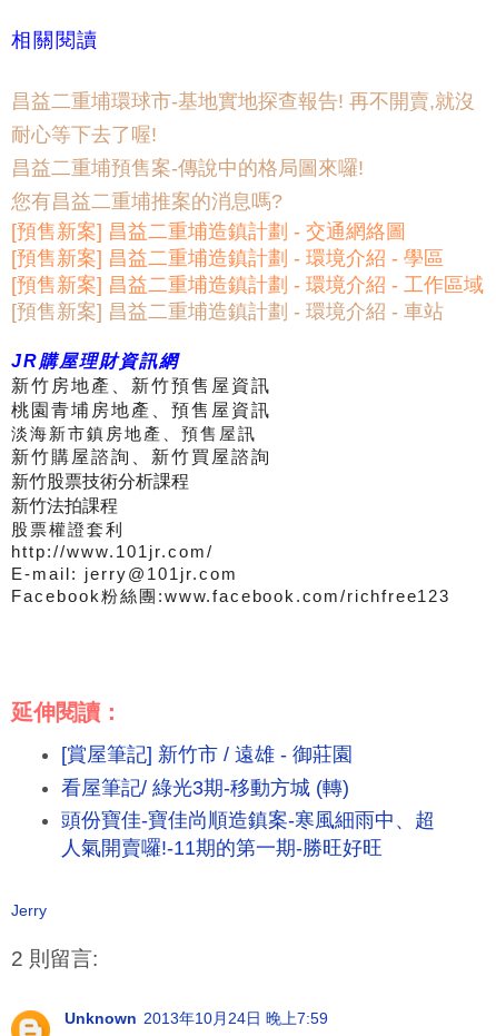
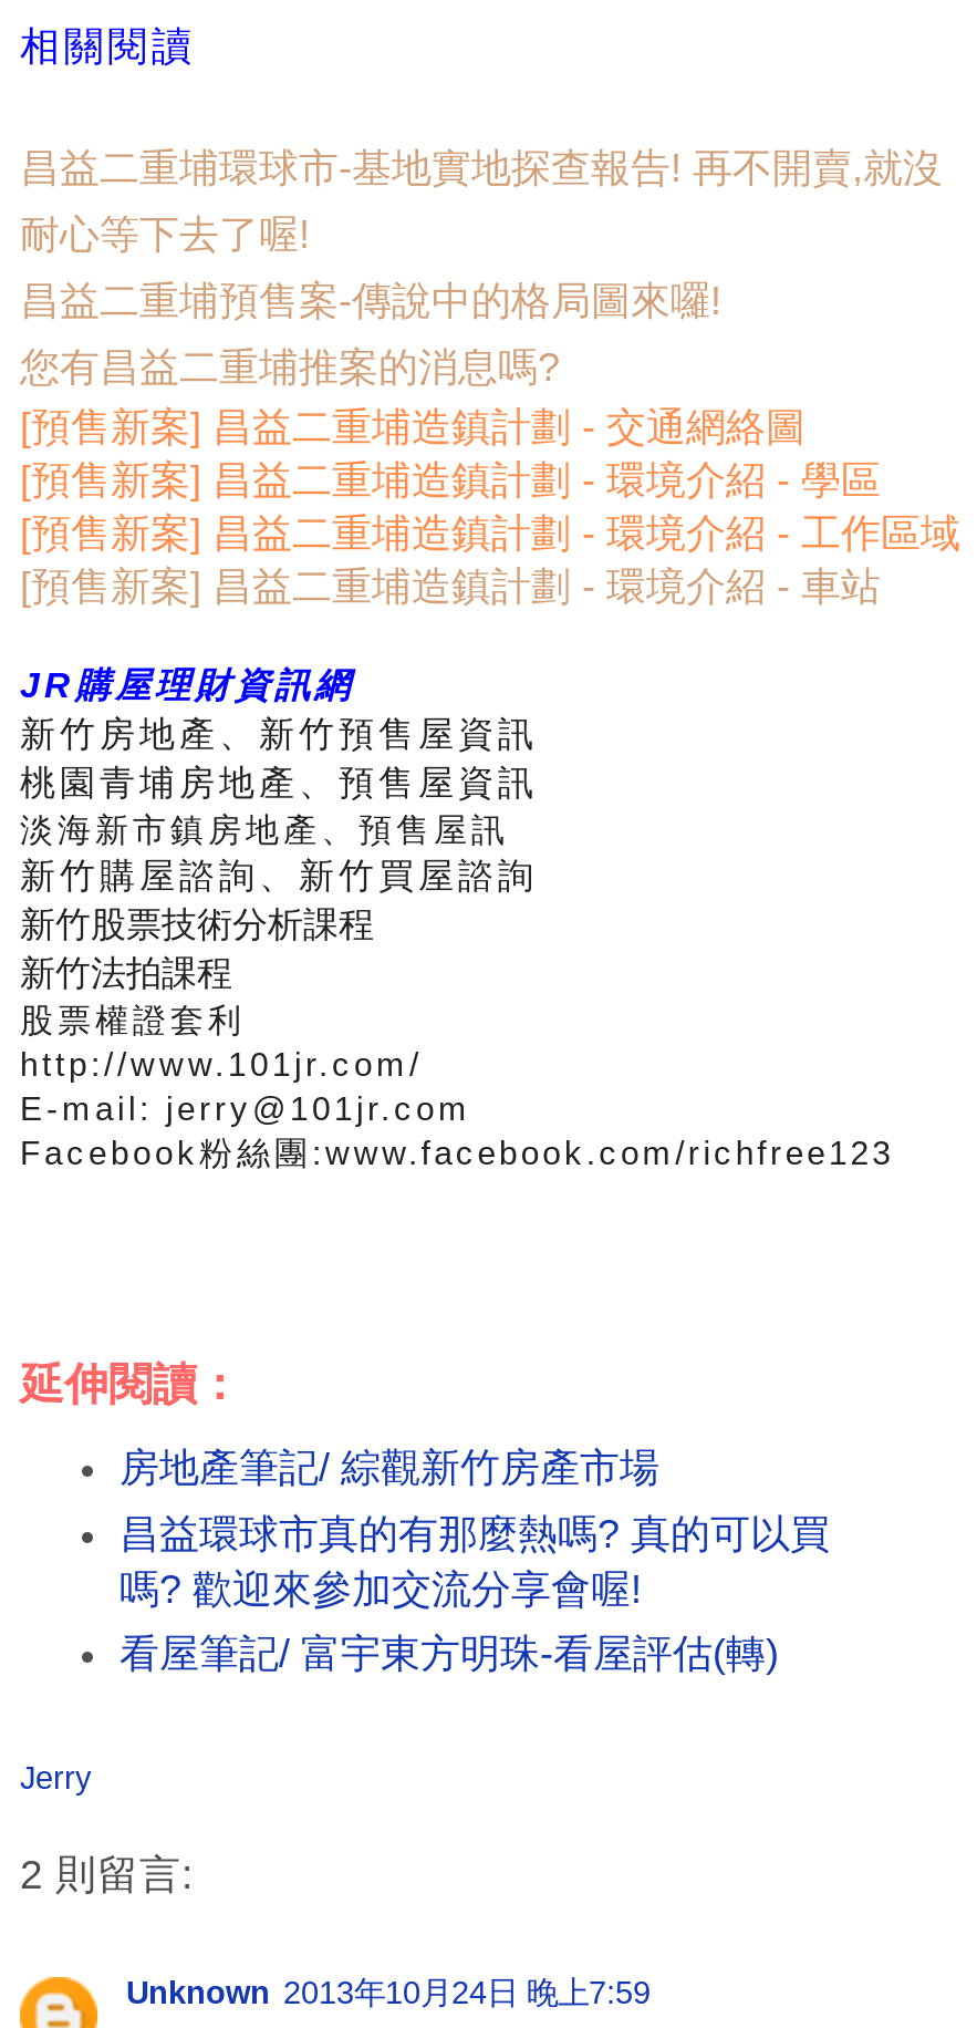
[61,743,353,766] [賞屋筆記] 新竹市 / 遠雄 - 御莊園 -> [119,1446,659,1490] 房地產筆記/ 綜觀新竹房產市場
[61,776,349,799] 看屋筆記/ 綠光3期-移動方城 (轉) -> [119,1511,830,1611] 昌益環球市真的有那麼熱嗎? 真的可以買 | 嗎? 歡迎來參加交流分享會喔!
[61,809,435,859] 頭份寶佳-寶佳尚順造鎮案-寒風細雨中、超 | 人氣開賣囉!-11期的第一期-勝旺好旺 -> [119,1632,779,1676] 看屋筆記/ 富宇東方明珠-看屋評估(轉)

